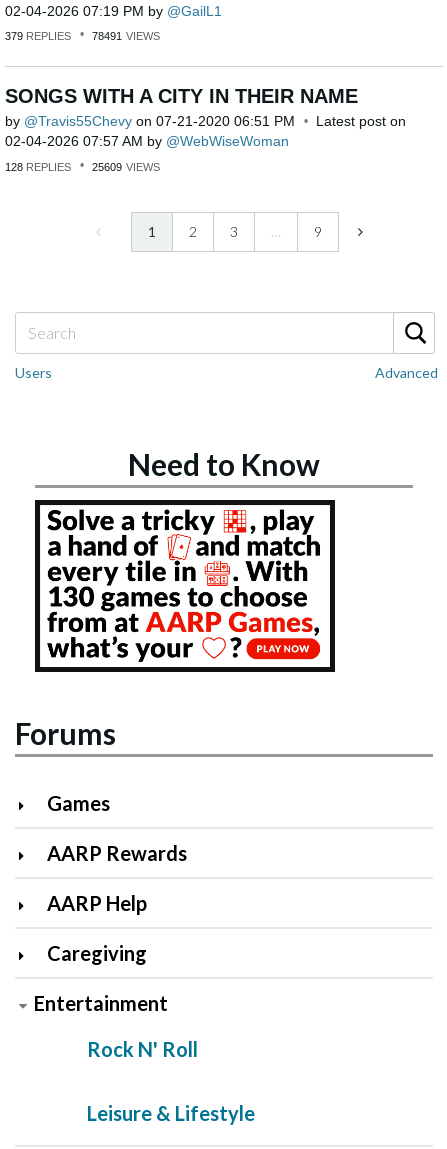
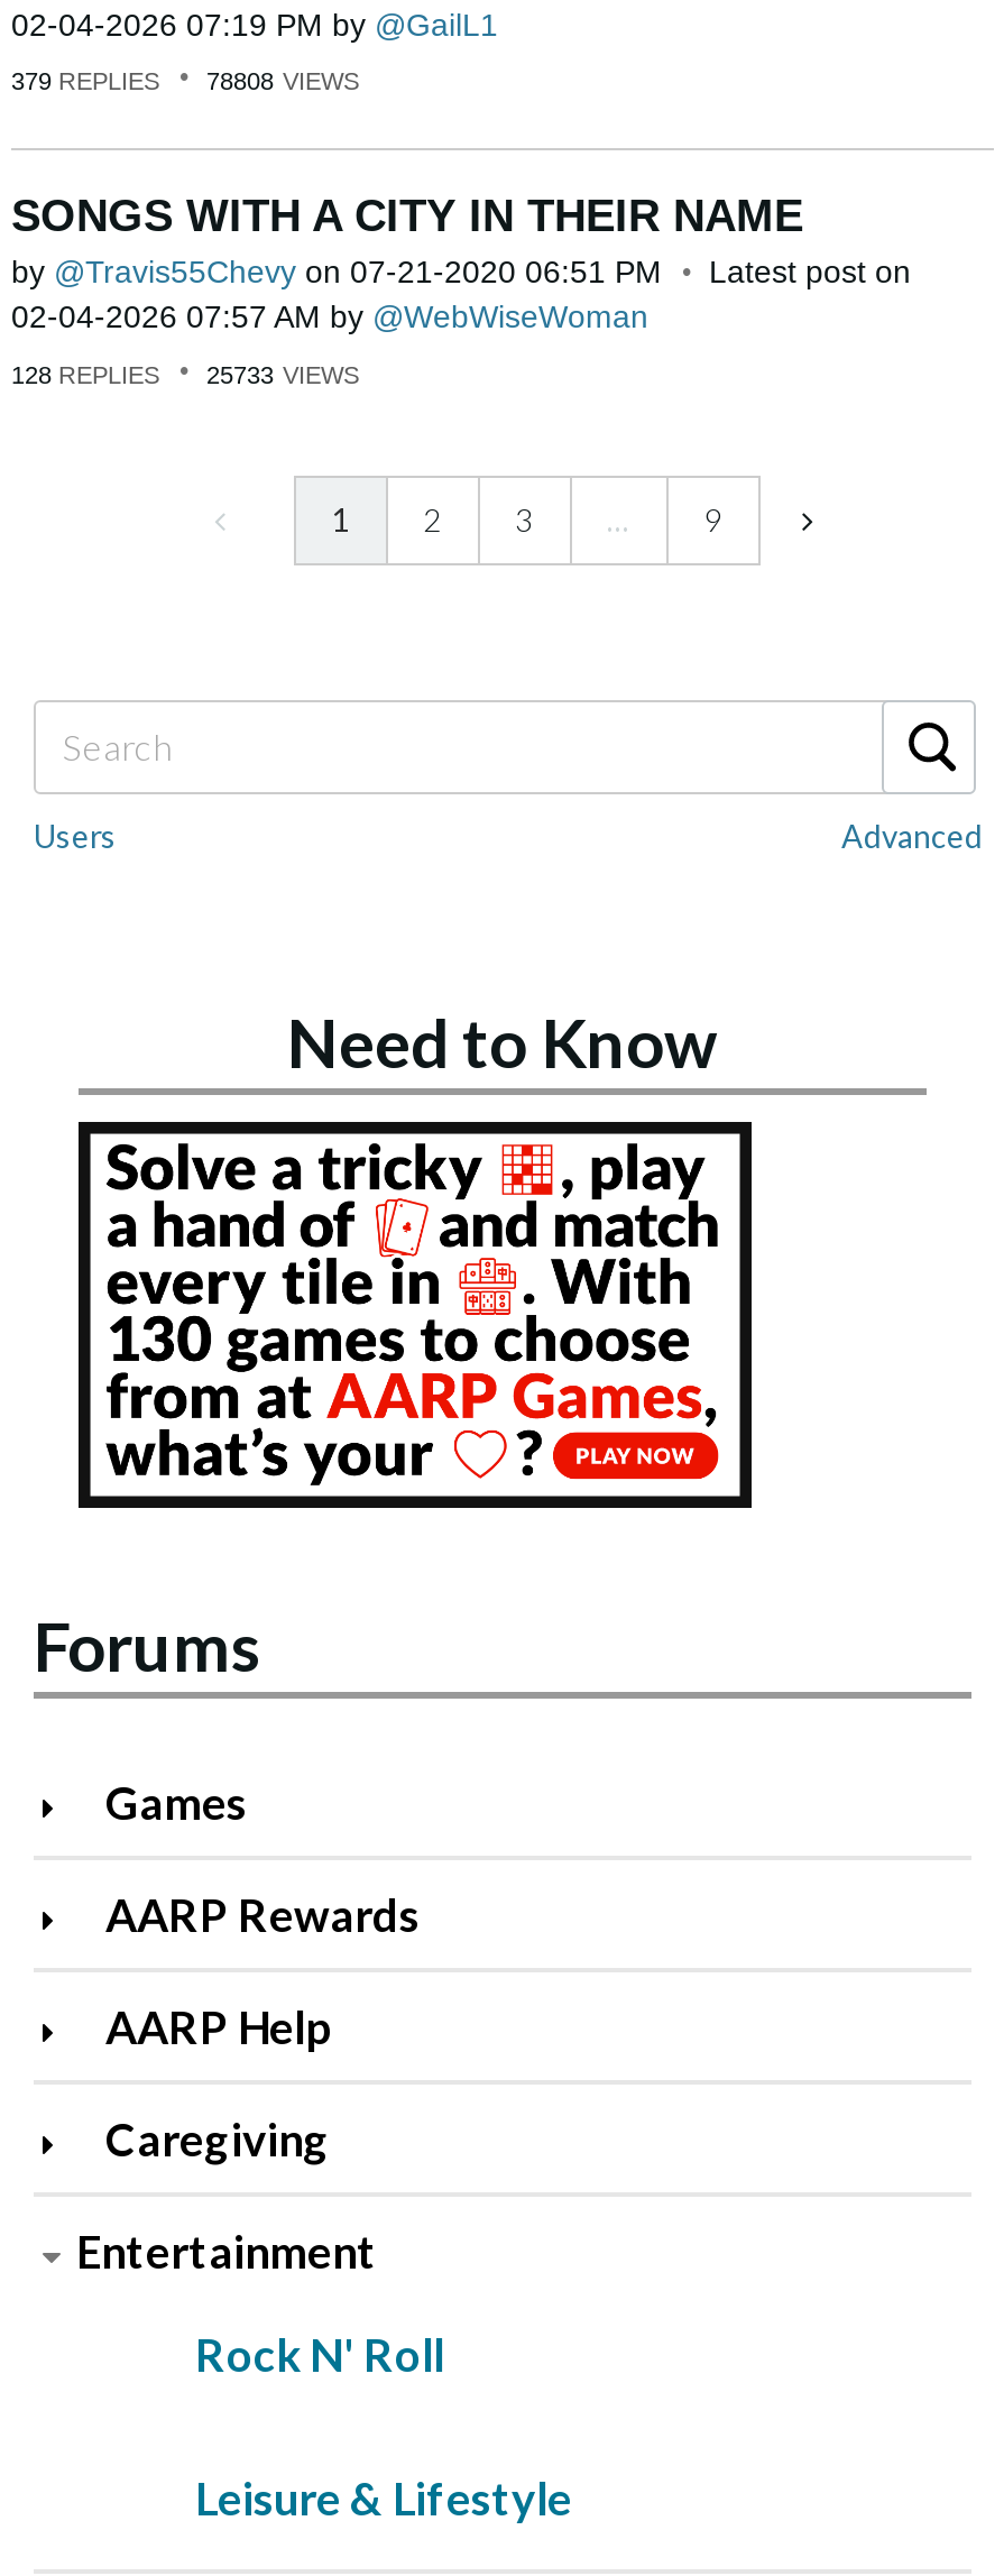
[5,30,160,42] 379 REPLIES 78491 VIEWS -> [11,68,359,95] 379 REPLIES 78808 VIEWS
[5,161,160,173] 128 REPLIES 25609 VIEWS -> [11,361,359,388] 128 REPLIES 25733 VIEWS

